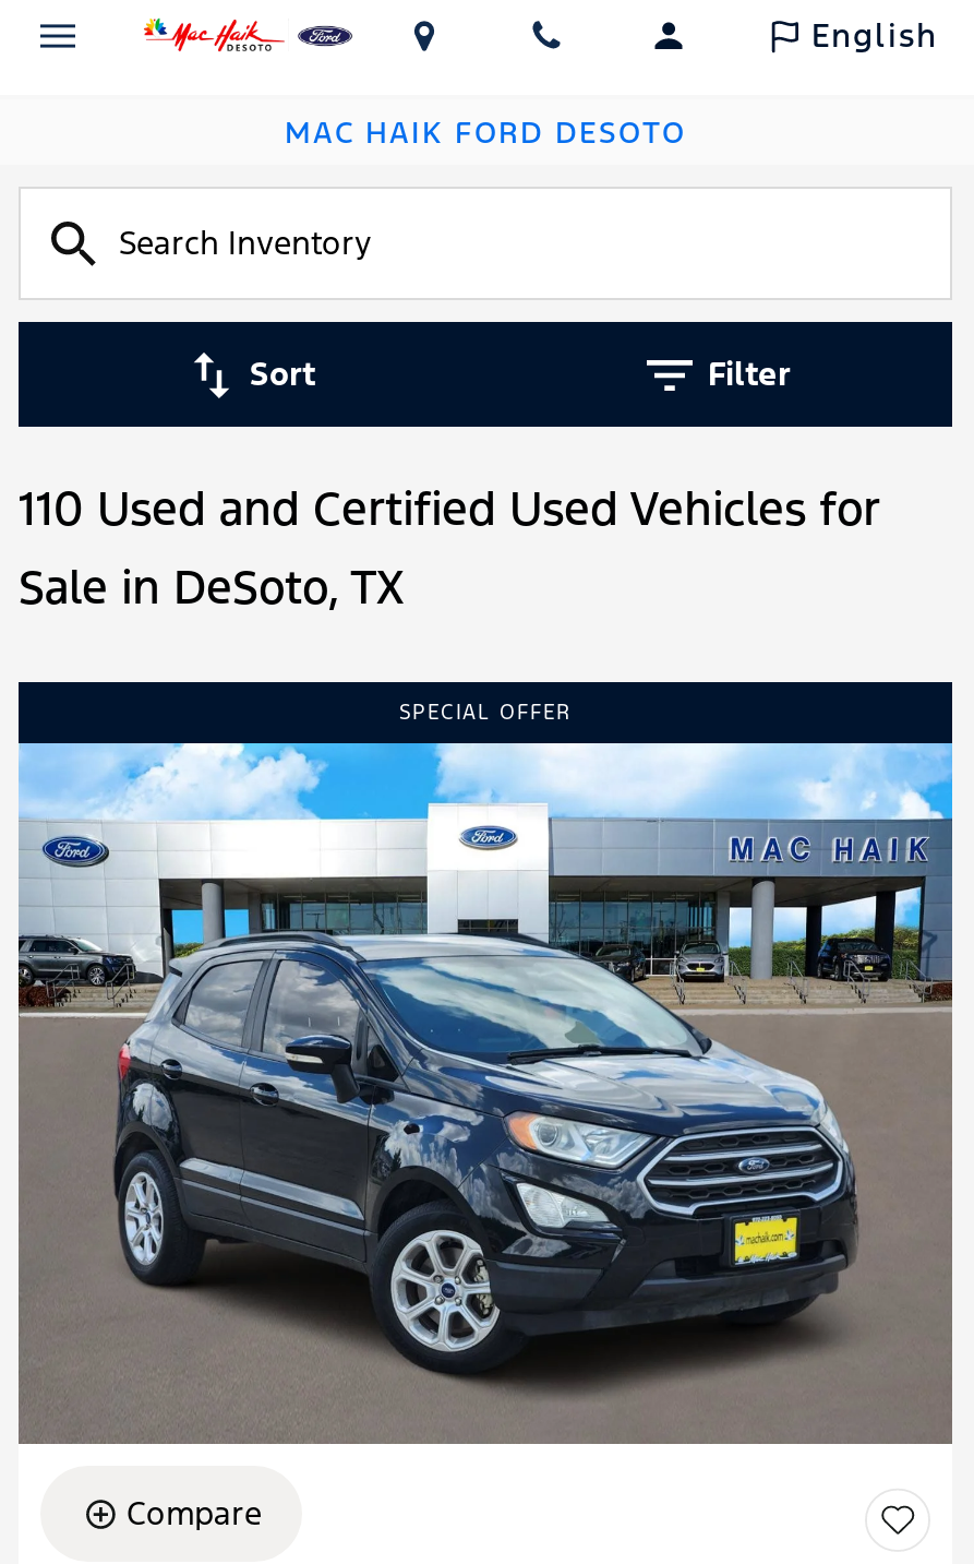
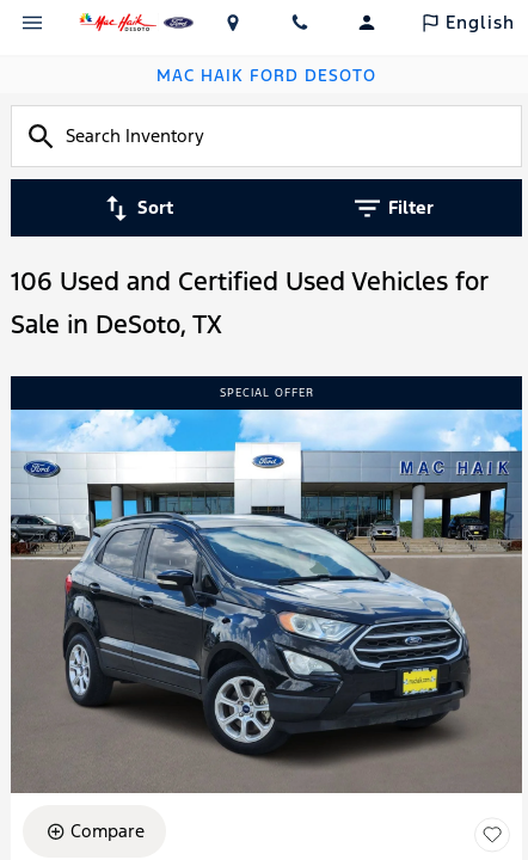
[19,479,880,538] 110 Used and Certified Used Vehicles for -> [11,265,489,297] 106 Used and Certified Used Vehicles for

